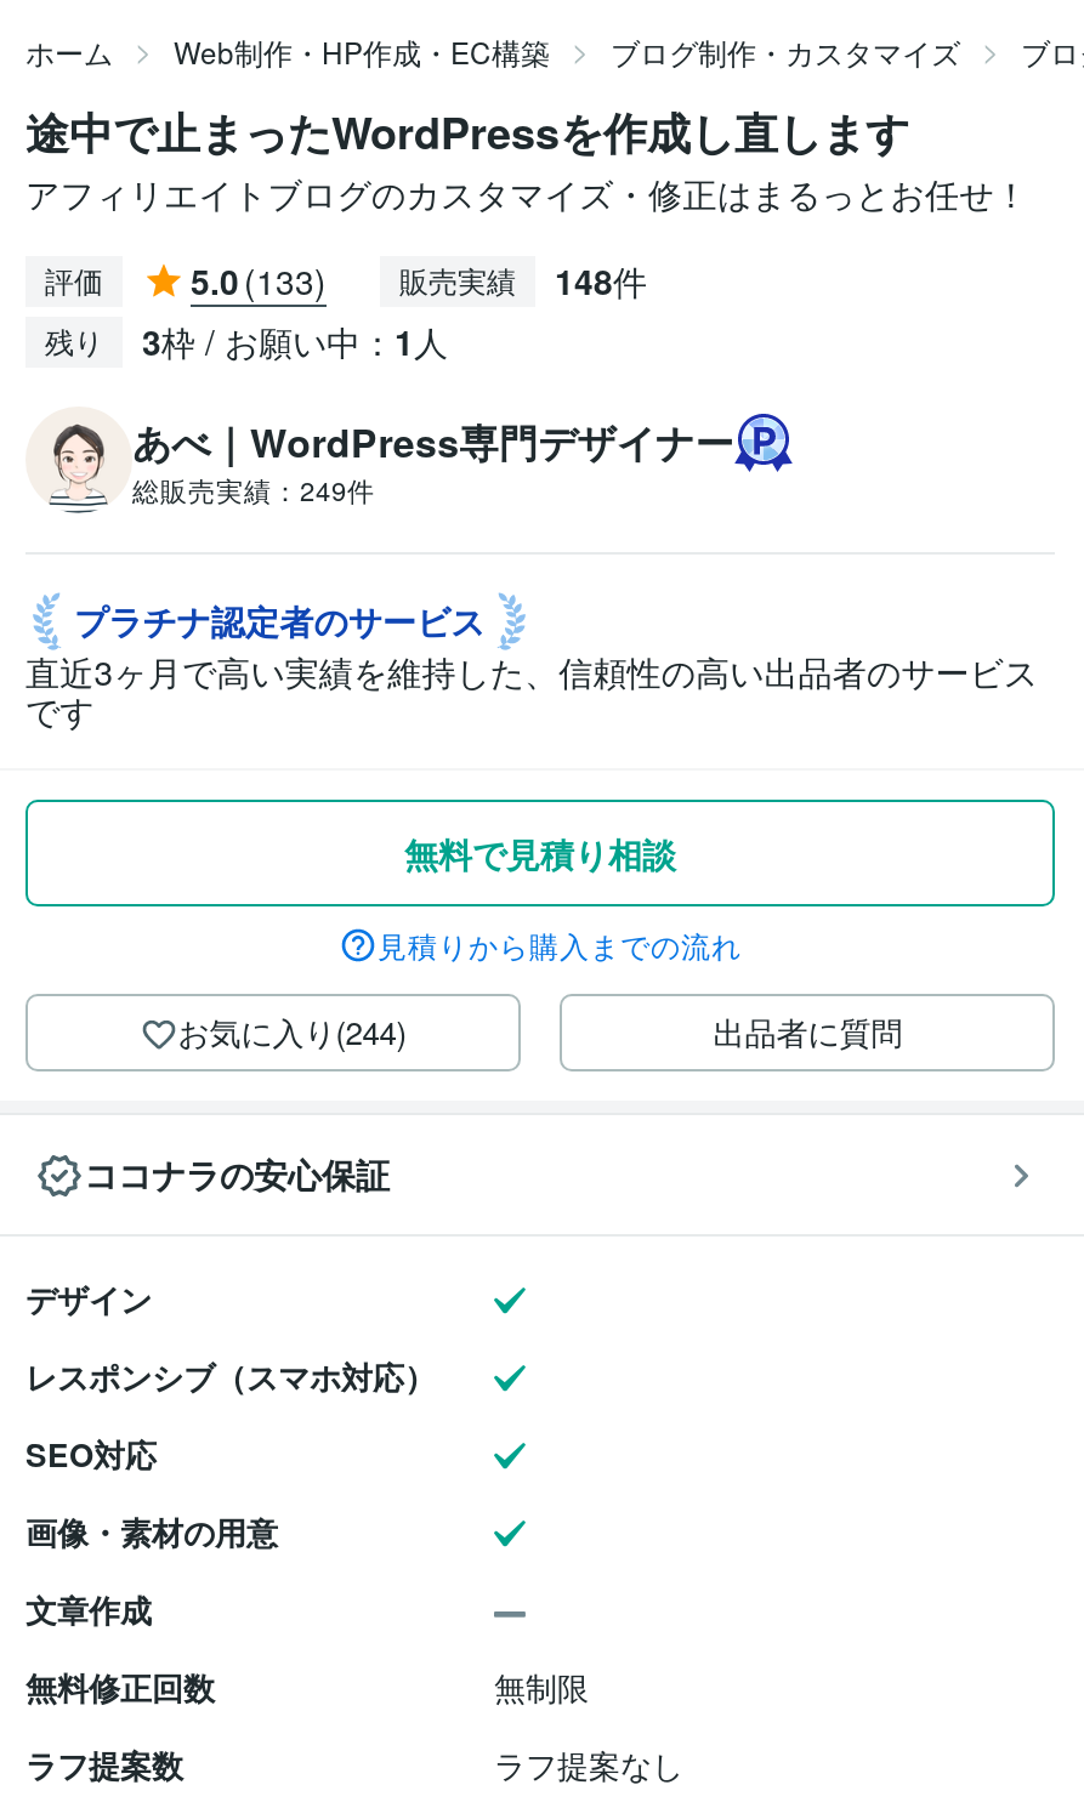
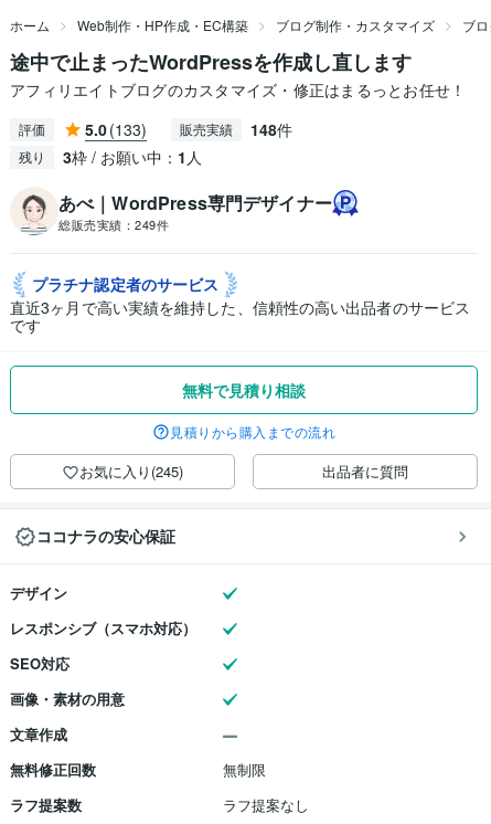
[178,1009,406,1055] お気に入り(244) -> [79,461,183,482] お気に入り(245)

